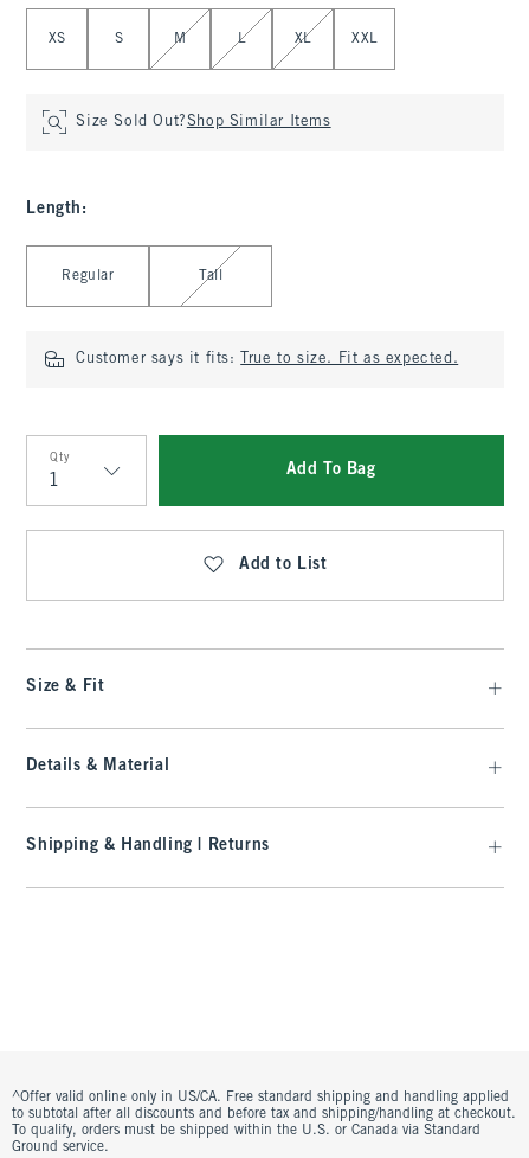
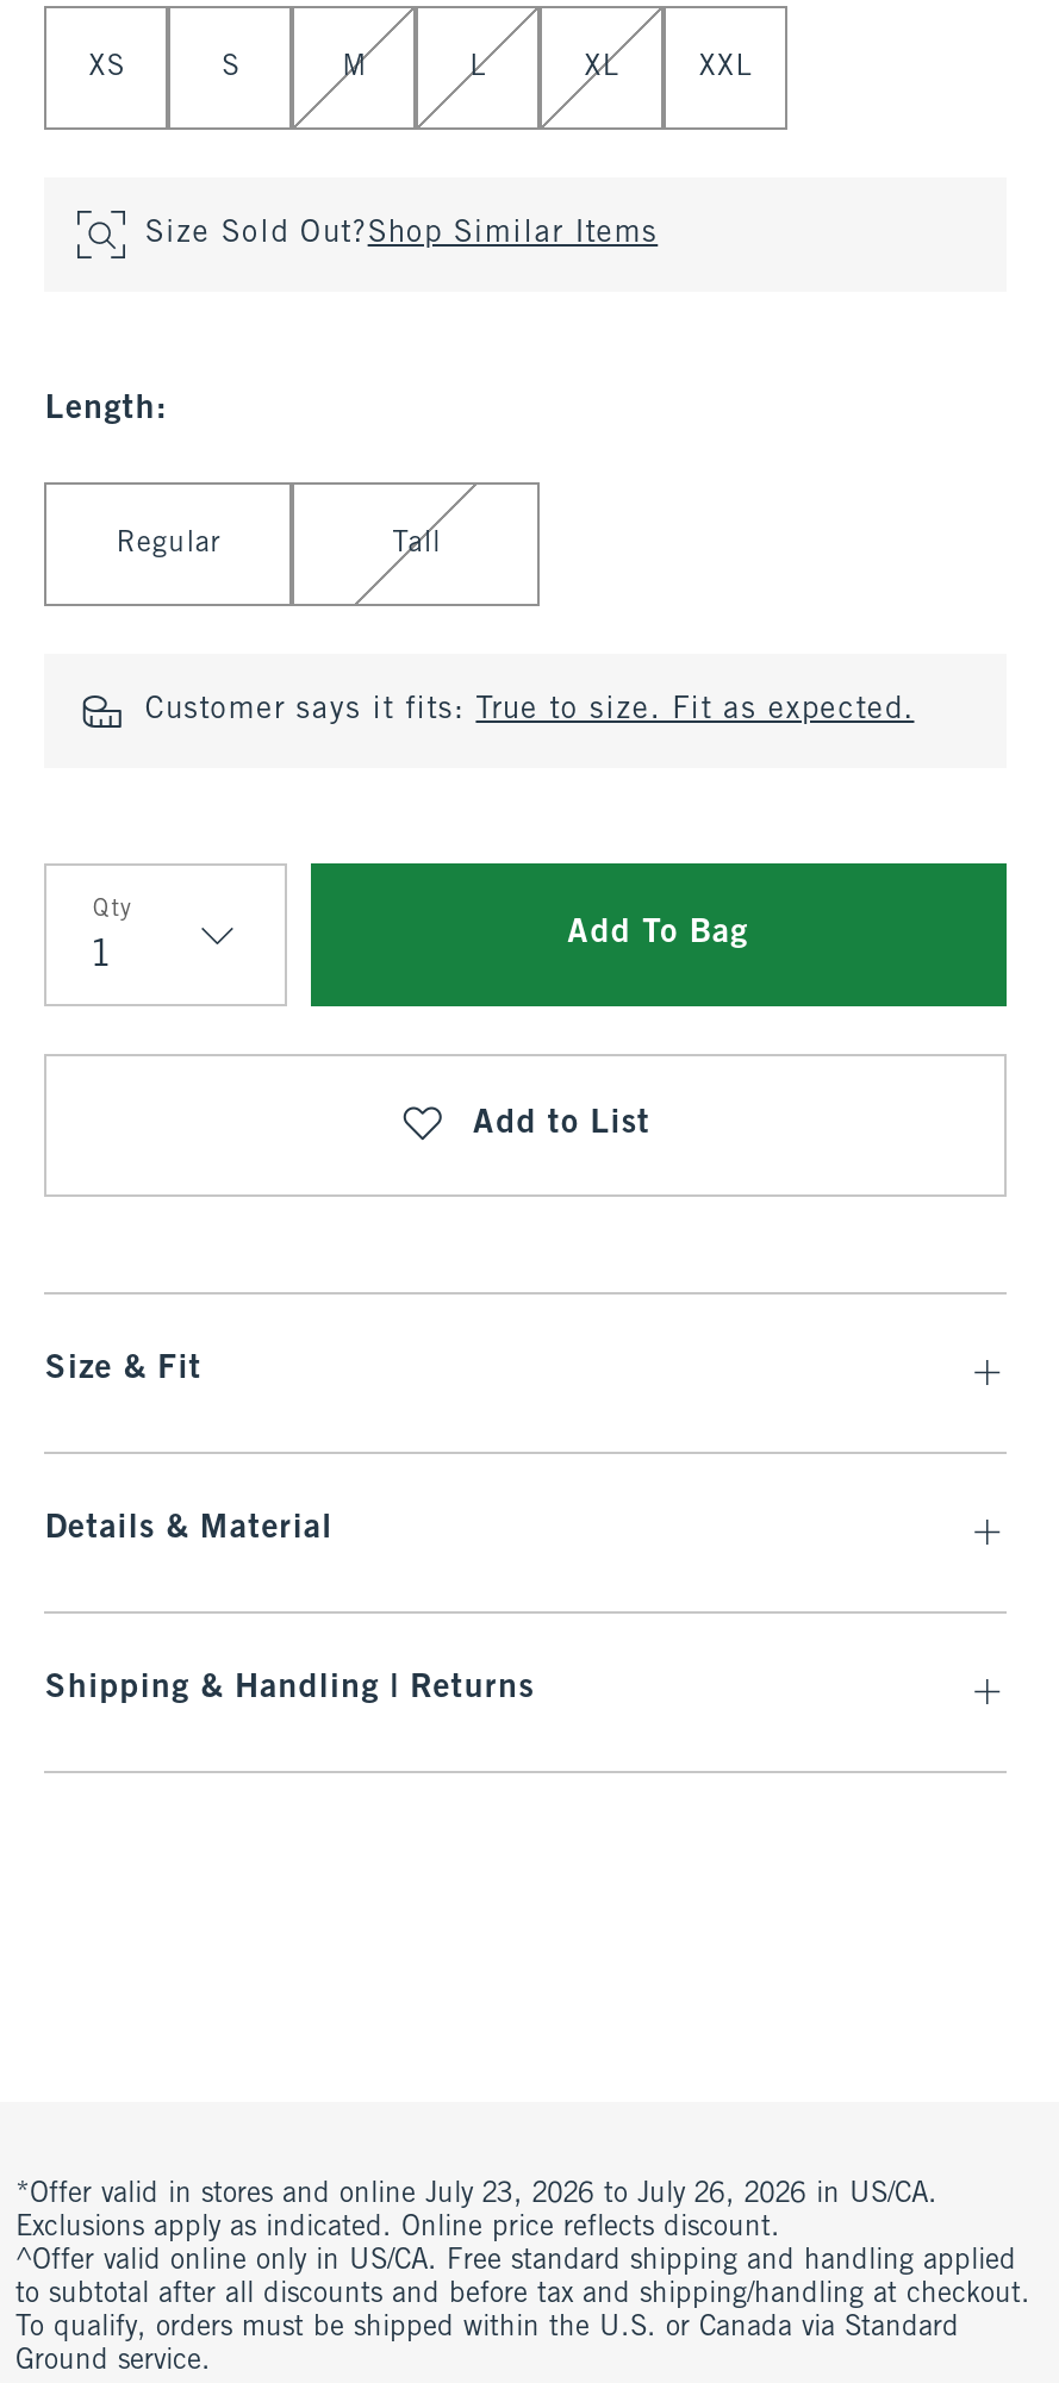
none -> [15,2181,937,2242] *Offer valid in stores and online July 23, 2026 to July 26, 2026 in US/CA. | Exclusions apply as indicated. Online price reflects discount.

